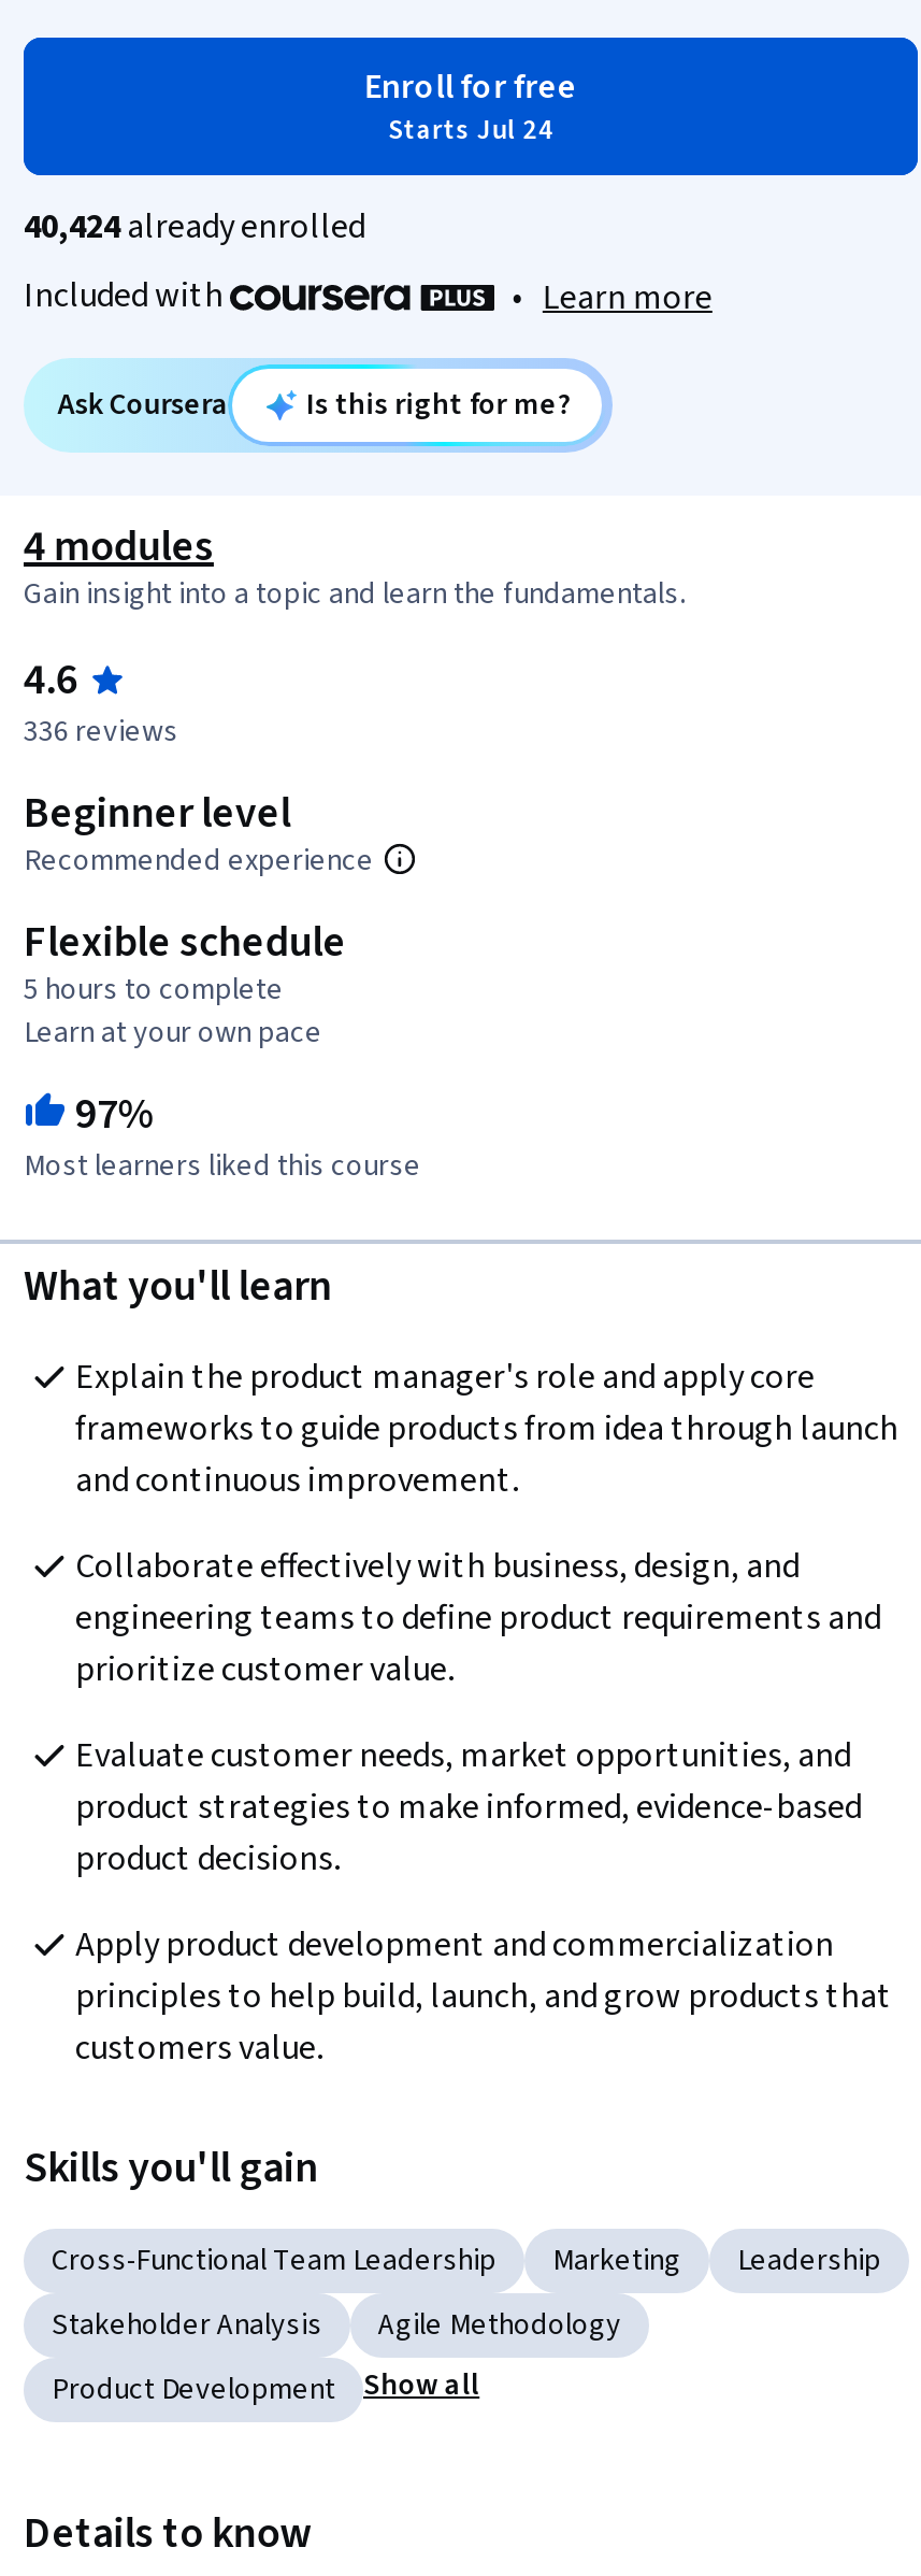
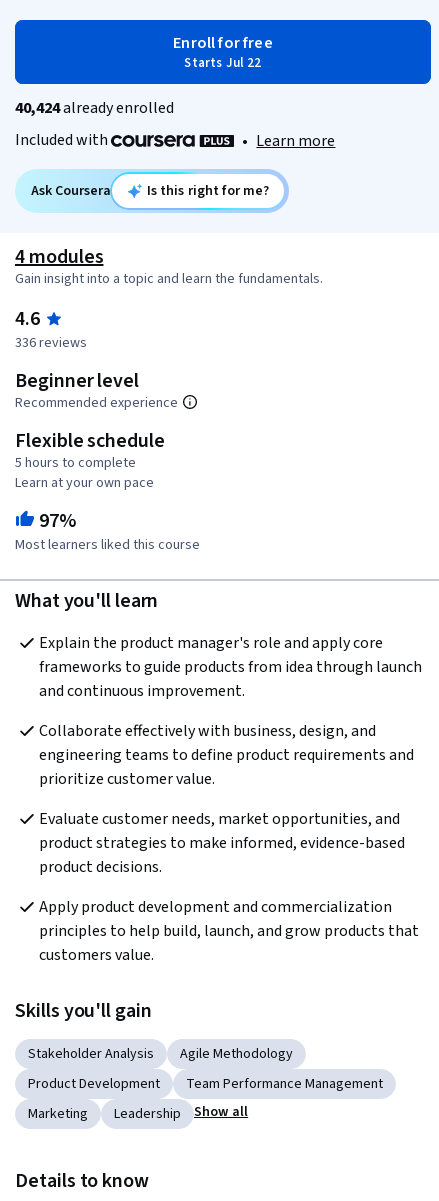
[388,111,553,149] Starts Jul 24 -> [184,54,261,72] Starts Jul 22
[52,2240,497,2283] Cross-Functional Team Leadership -> none
moved [552,2240,881,2283] -> [28,1104,181,1124]: Marketing | Leadership
moved [52,2304,621,2412] -> [28,1044,293,1094]: Stakeholder Analysis | Agile Methodology | Product Development
none -> [186,1074,383,1094] Team Performance Management

